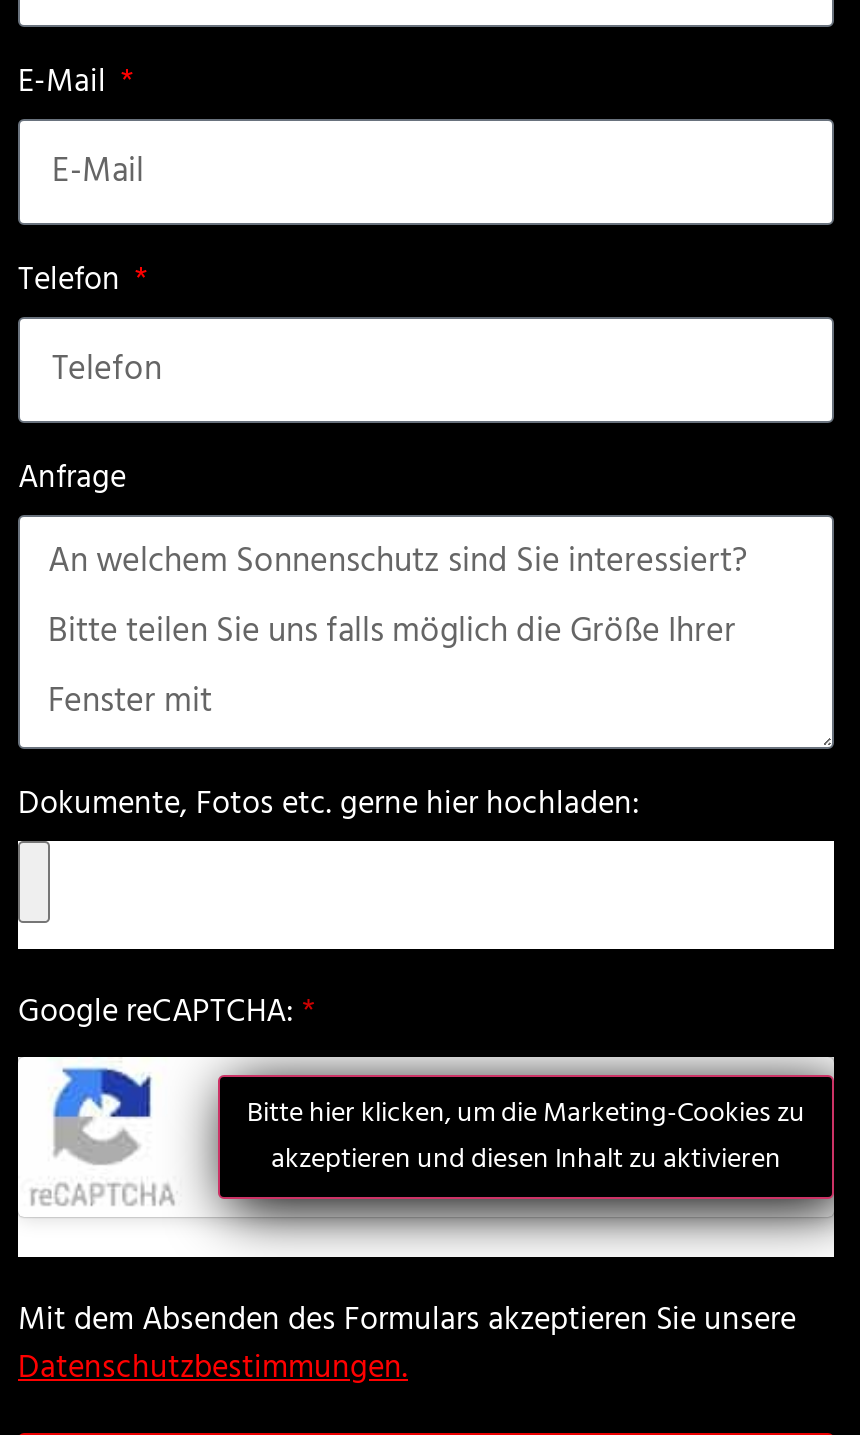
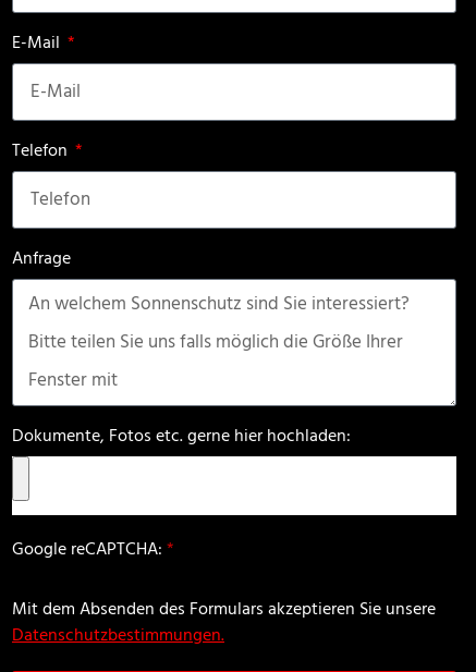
[16,1055,836,1259] [image] | Bitte hier klicken, um die Marketing-Cookies zu | akzeptieren und diesen Inhalt zu aktivieren -> none

